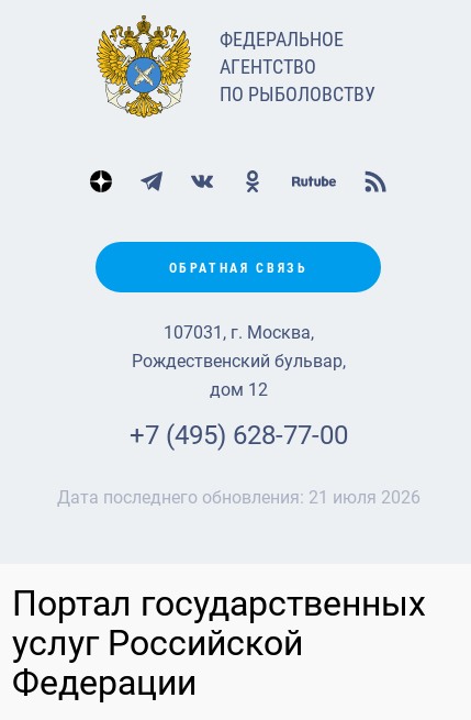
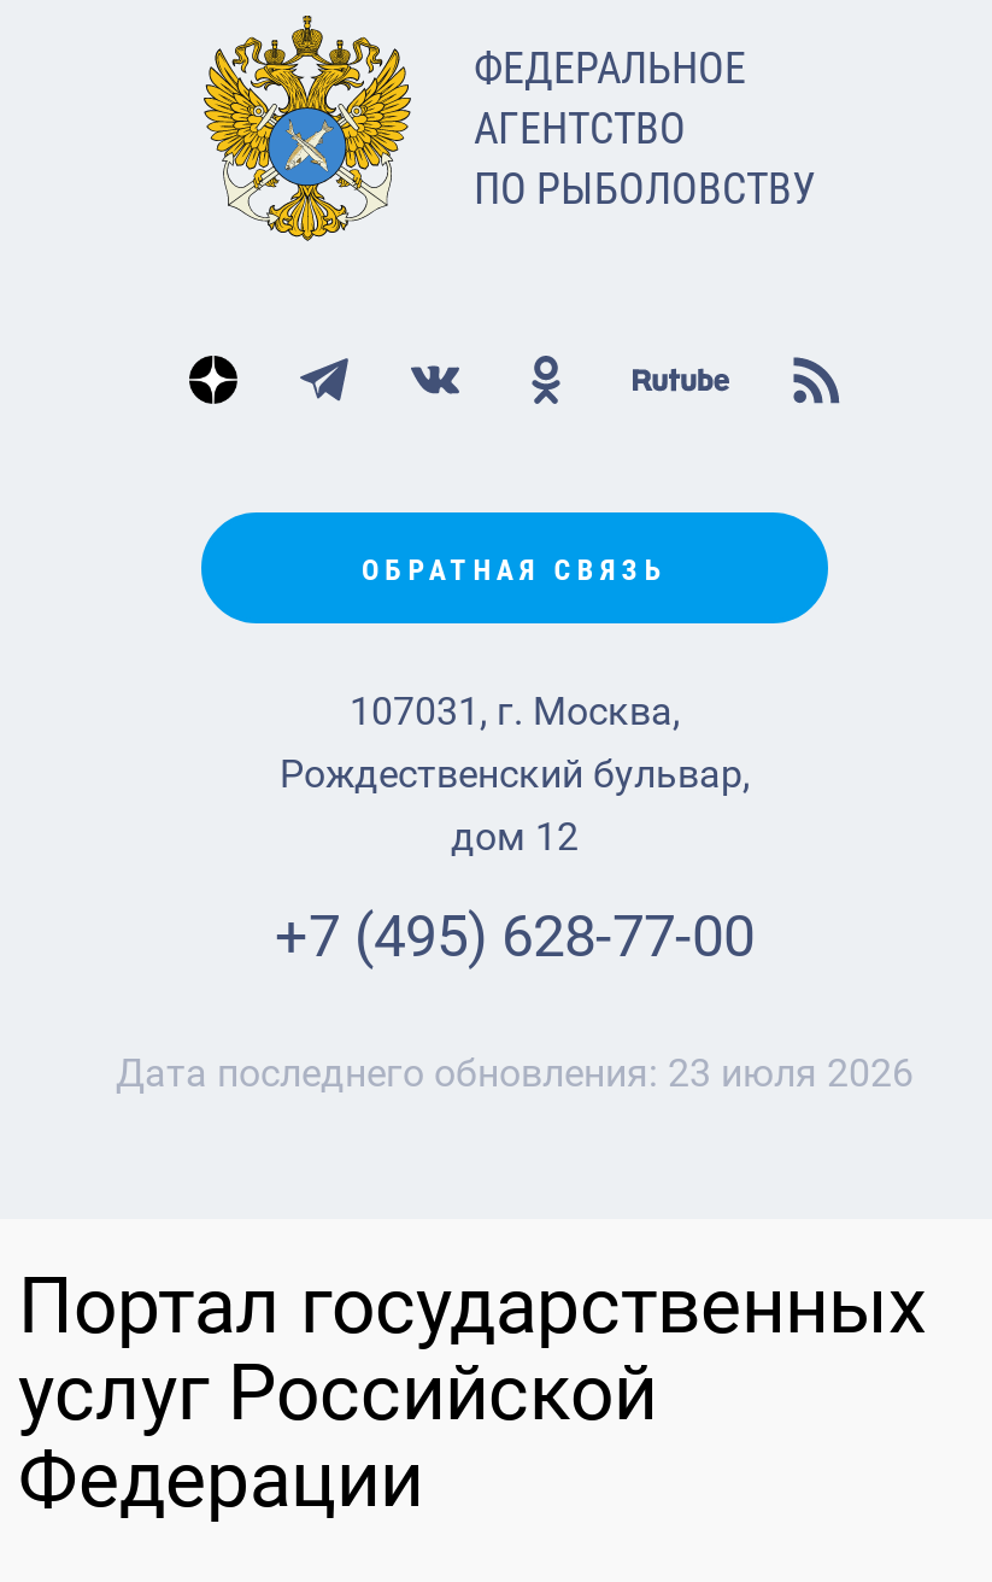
[57,487,420,508] Дата последнего обновления: 21 июля 2026 -> [116,1050,914,1096] Дата последнего обновления: 23 июля 2026

